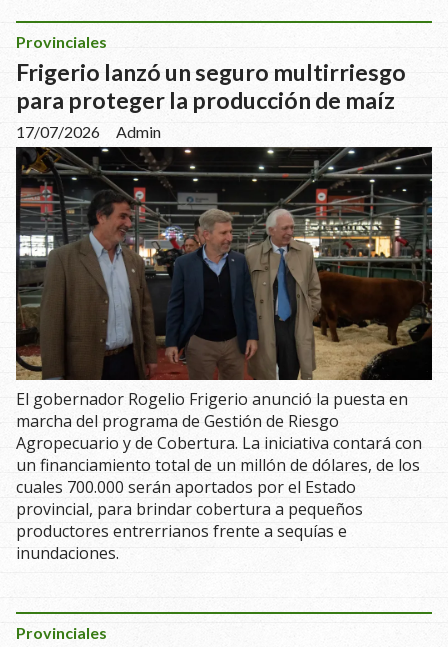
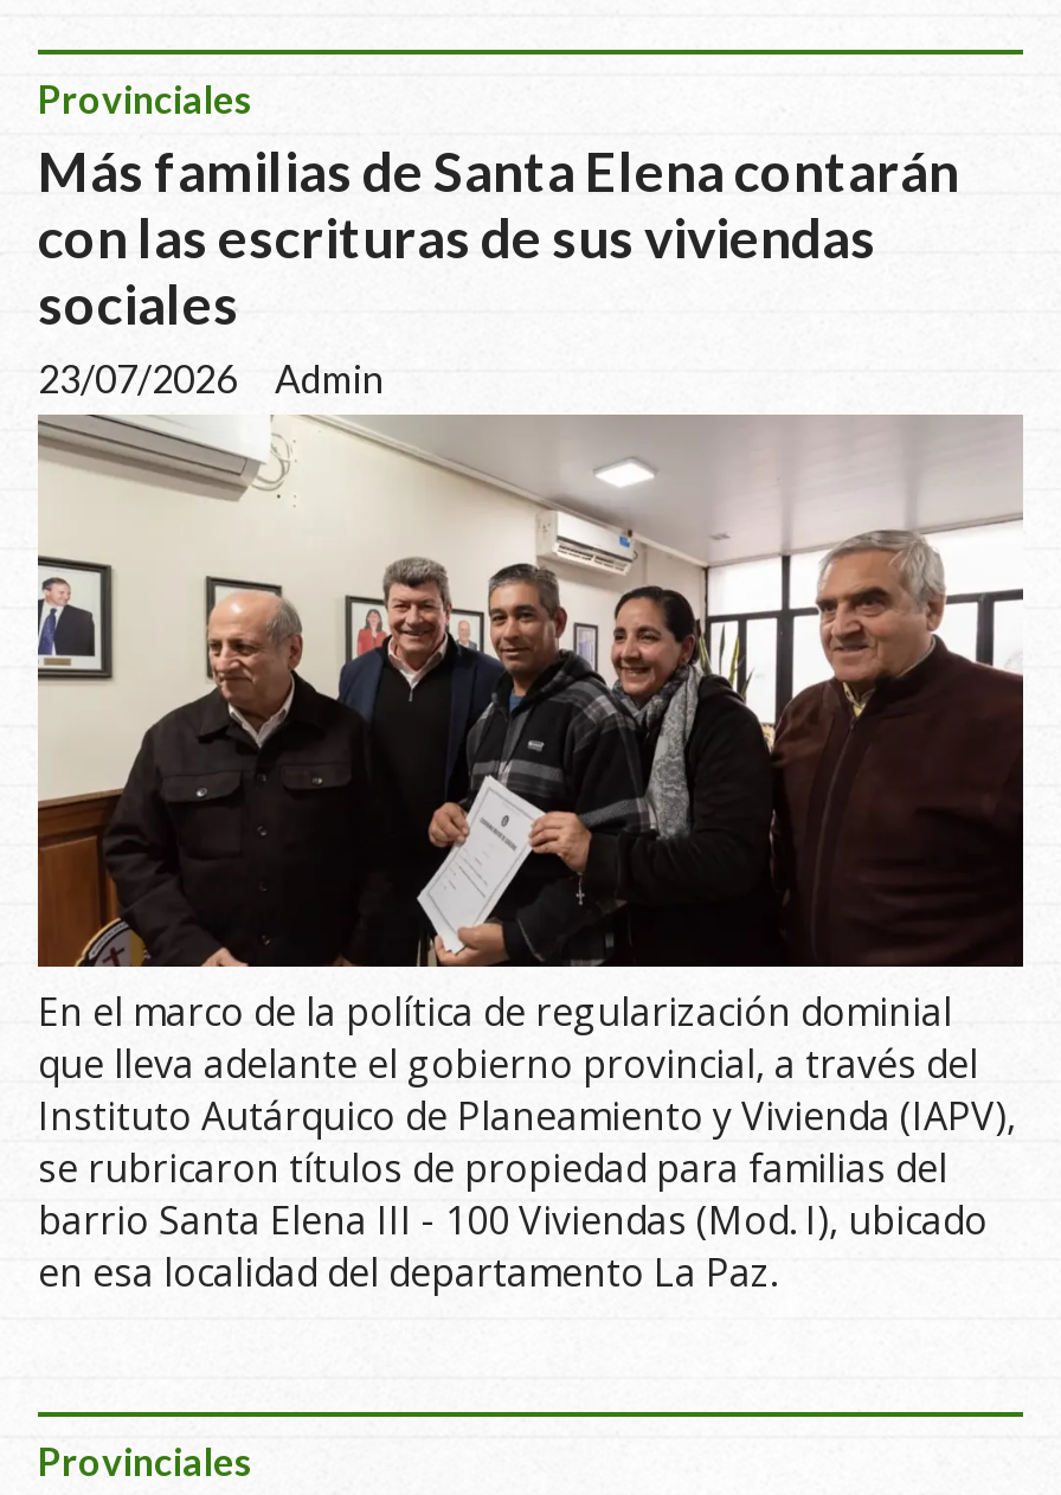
[16,58,406,114] Frigerio lanzó un seguro multirriesgo | para proteger la producción de maíz -> [38,137,959,336] Más familias de Santa Elena contarán | con las escrituras de sus viviendas | sociales
[16,122,161,141] 17/07/2026 Admin -> [38,355,381,400] 23/07/2026 Admin
moved [116,122,161,141] -> [275,355,381,400]: Admin
[15,146,433,381] [image] -> [36,415,1023,865] [image]
[16,388,422,564] El gobernador Rogelio Frigerio anunció la puesta en | marcha del programa de Gestión de Riesgo | Agropecuario y de Cobertura. La iniciativa contará con | un financiamiento total de un millón de dólares, de los | cuales 700.000 serán aportados por el Estado | provincial, para brindar cobertura a pequeños | productores entrerrianos frente a sequías e | inundaciones. -> [38,987,1016,1299] En el marco de la política de regularización dominial | que lleva adelante el gobierno provincial, a través del | Instituto Autárquico de Planeamiento y Vivienda (IAPV), | se rubricaron títulos de propiedad para familias del | barrio Santa Elena III - 100 Viviendas (Mod. I), ubicado | en esa localidad del departamento La Paz.

